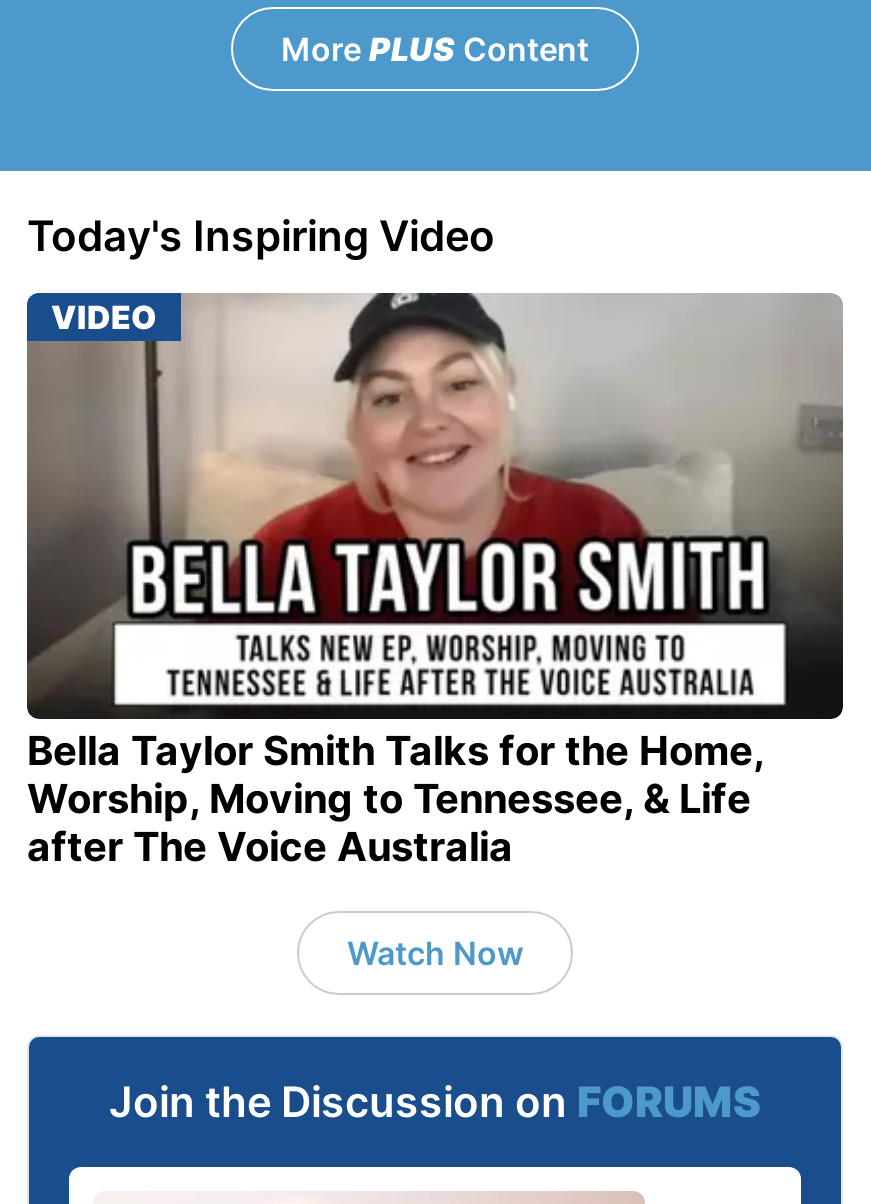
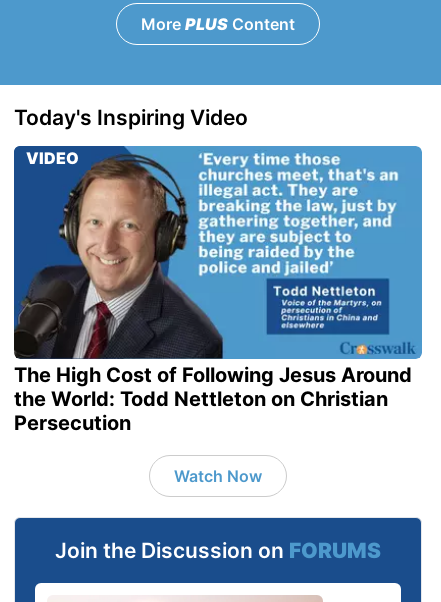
[25,292,845,871] [image] | Bella Taylor Smith Talks for the Home, | Worship, Moving to Tennessee, & Life | after The Voice Australia -> [13,145,423,435] [image] | The High Cost of Following Jesus Around | the World: Todd Nettleton on Christian | Persecution

